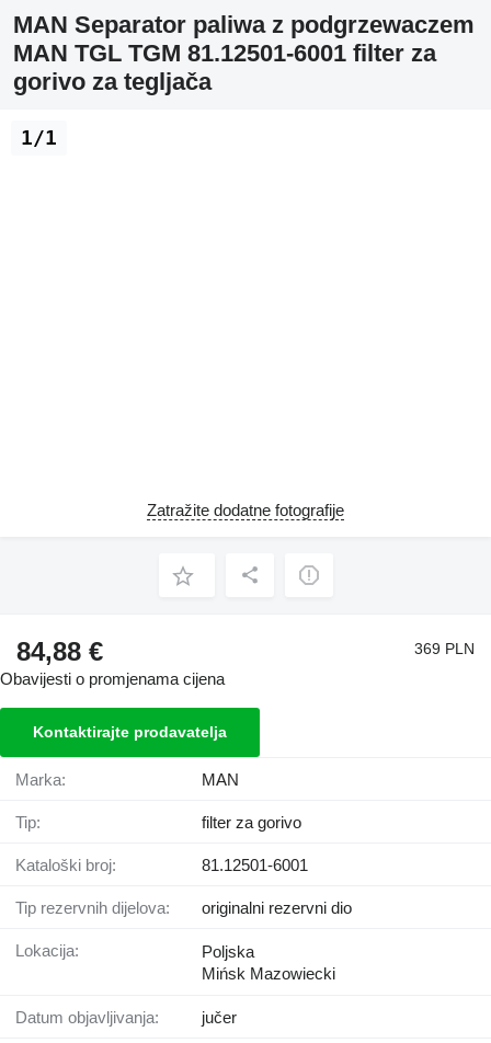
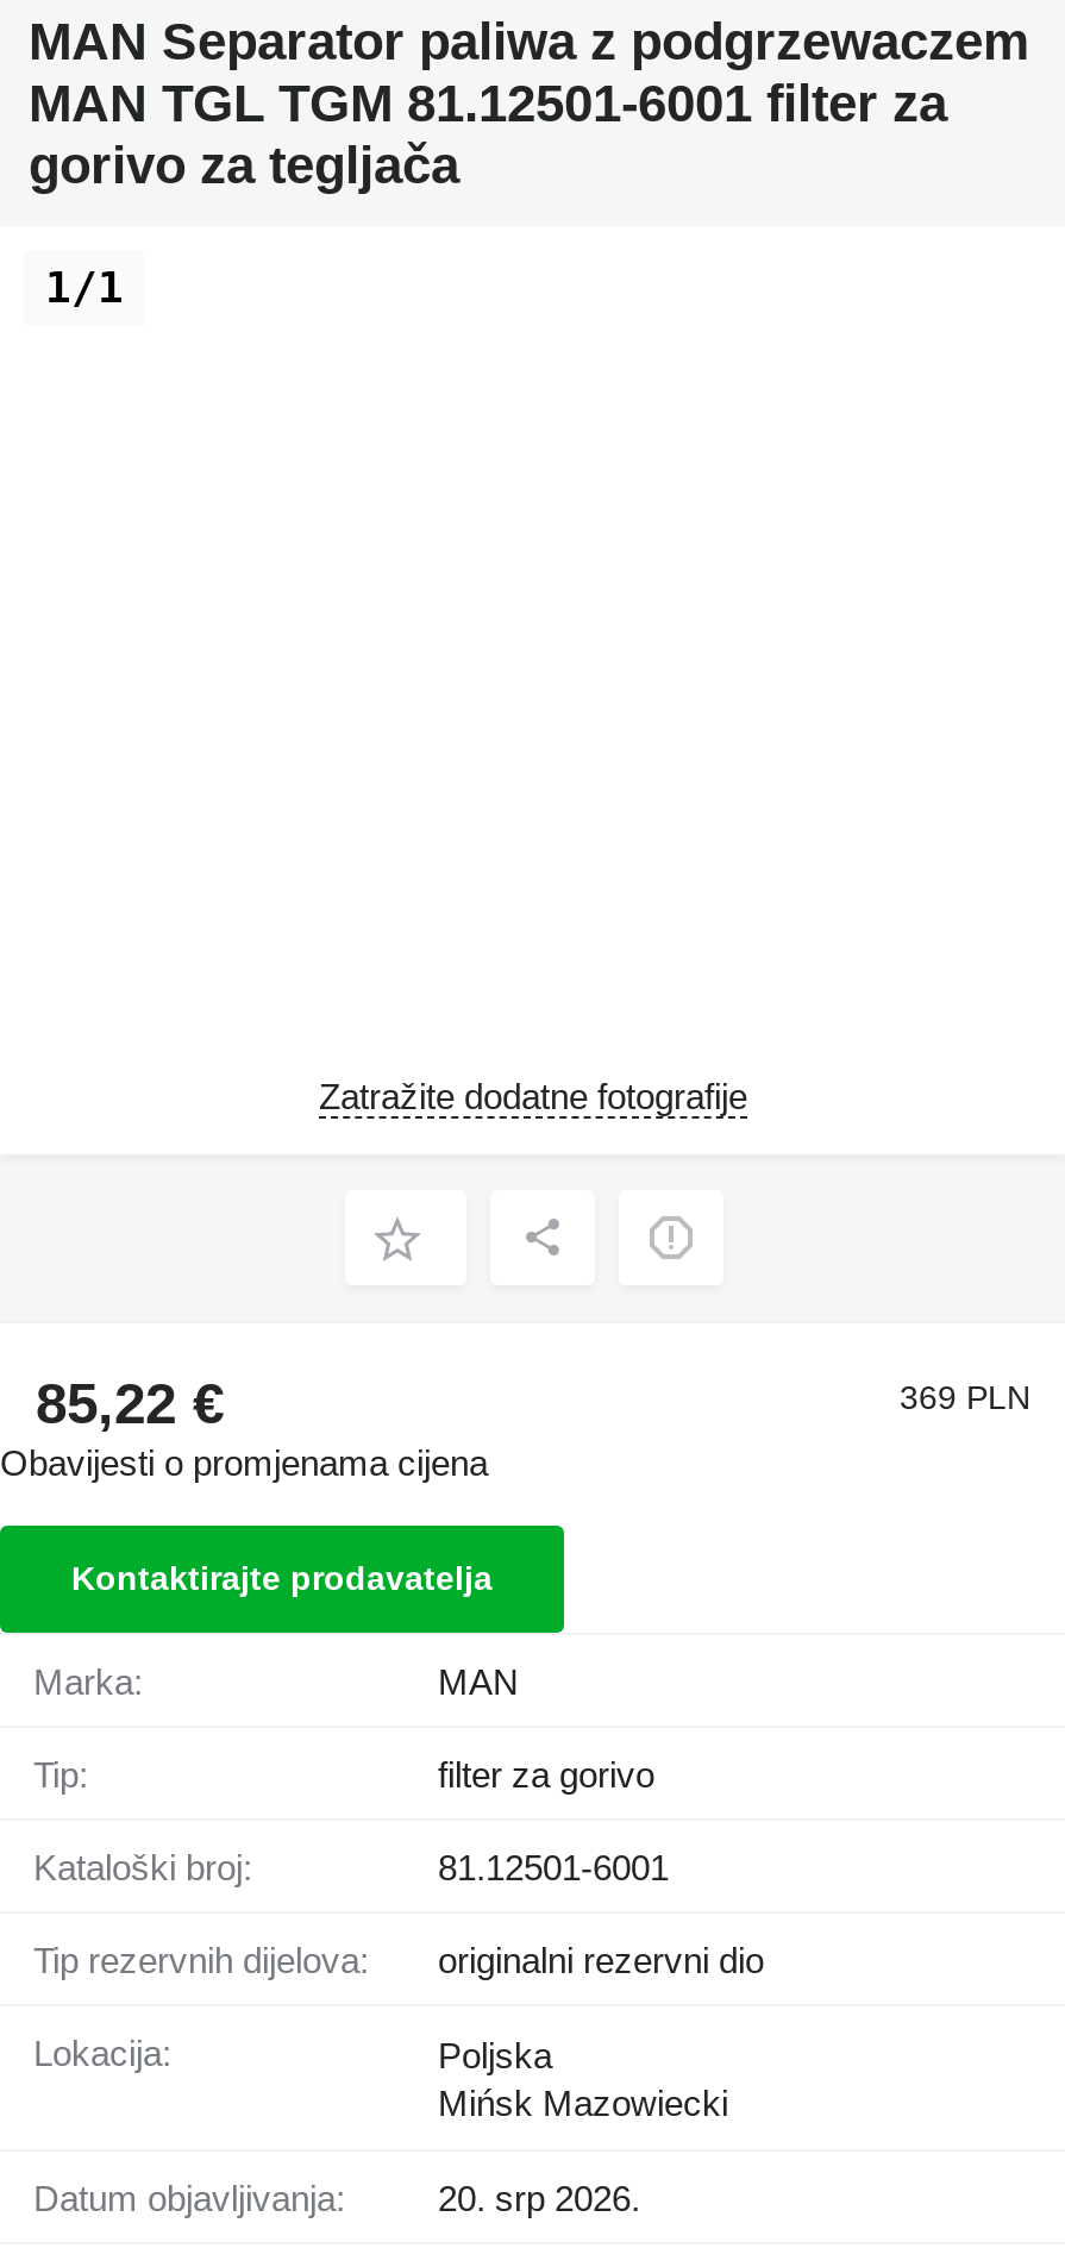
[16,637,103,667] 84,88 € -> [36,1372,224,1436] 85,22 €
[202,1008,237,1027] jučer -> [438,2179,640,2219] 20. srp 2026.

